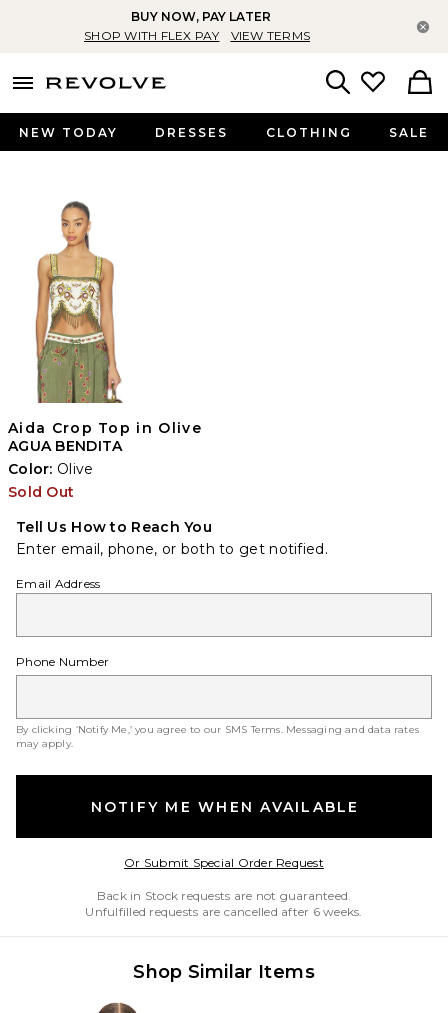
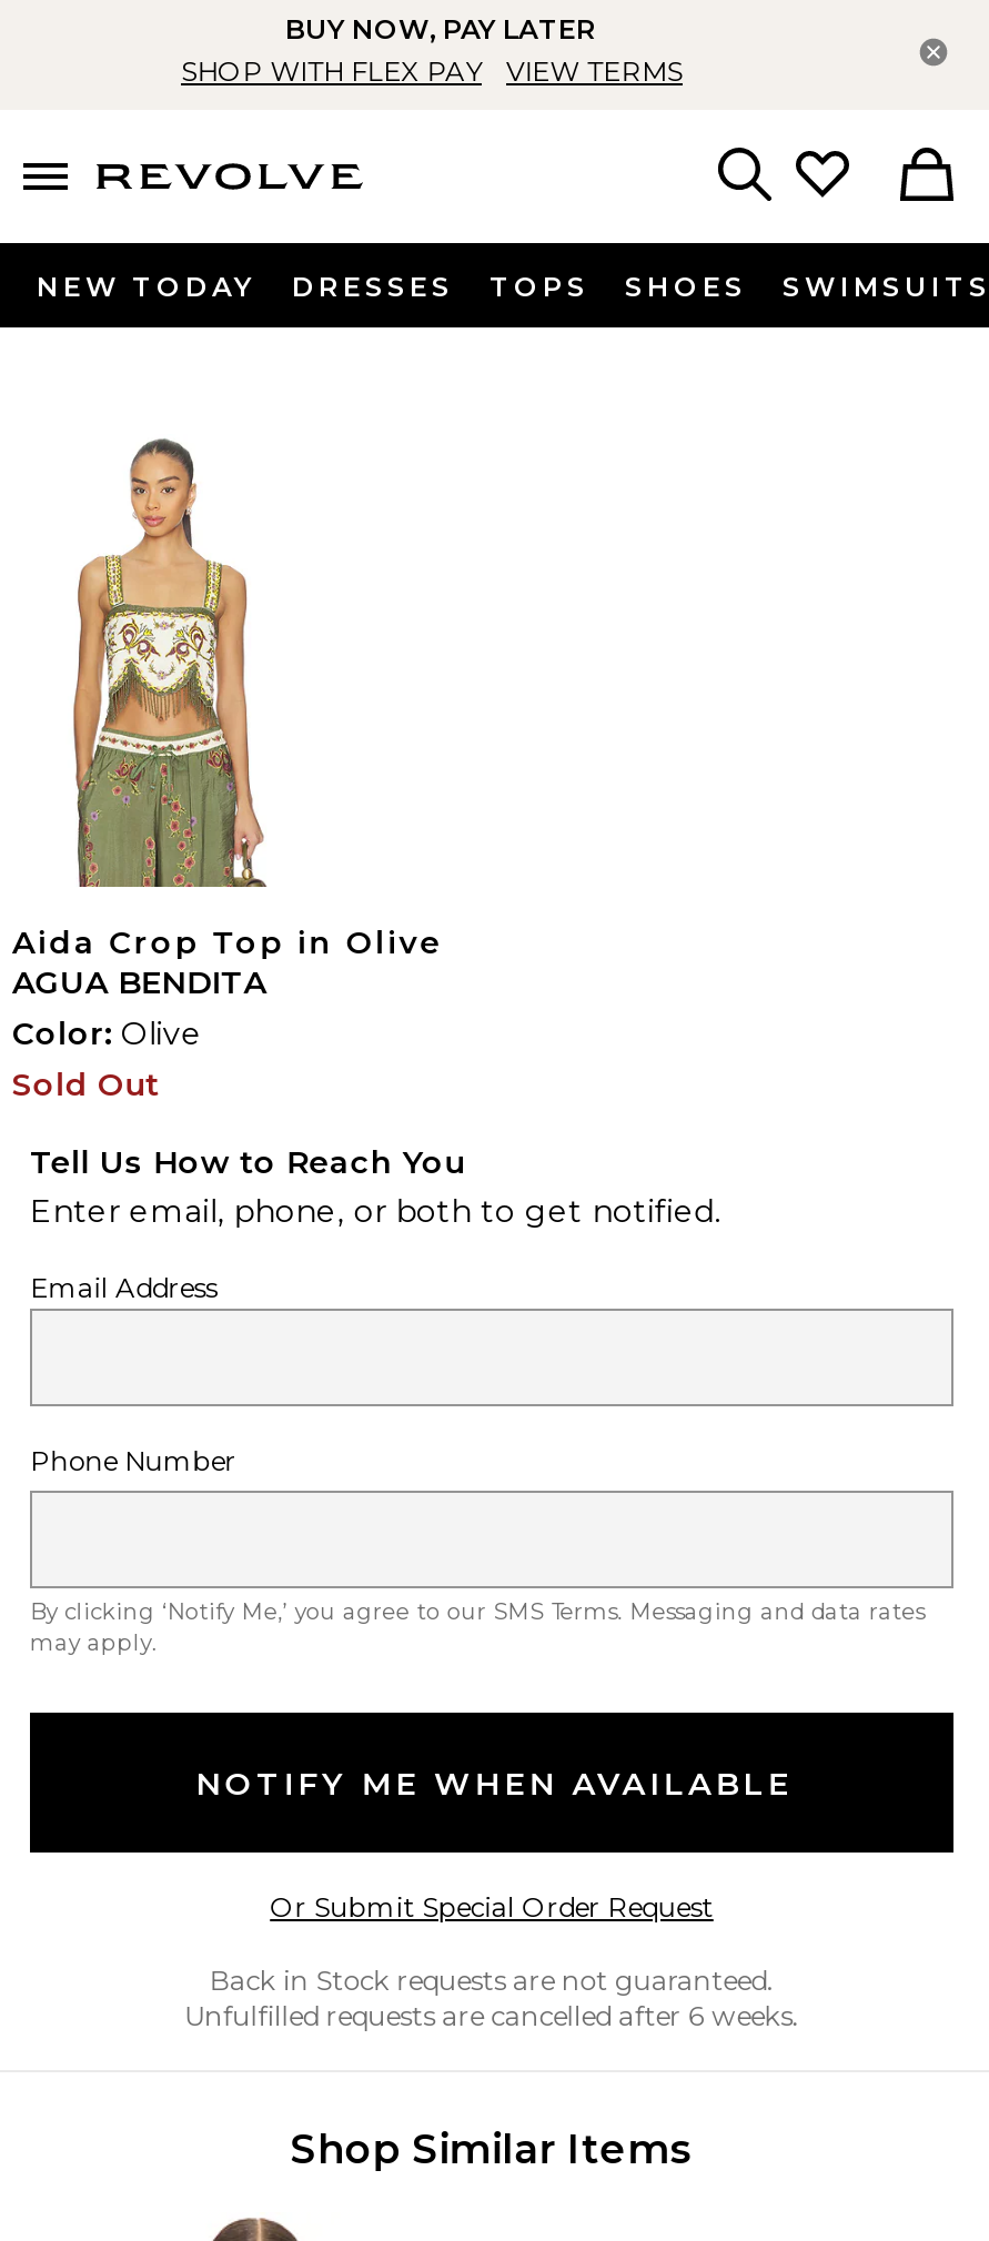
[266,125,429,140] CLOTHING | SALE -> [490,270,989,303] TOPS | SHOES | SWIMSUITS

